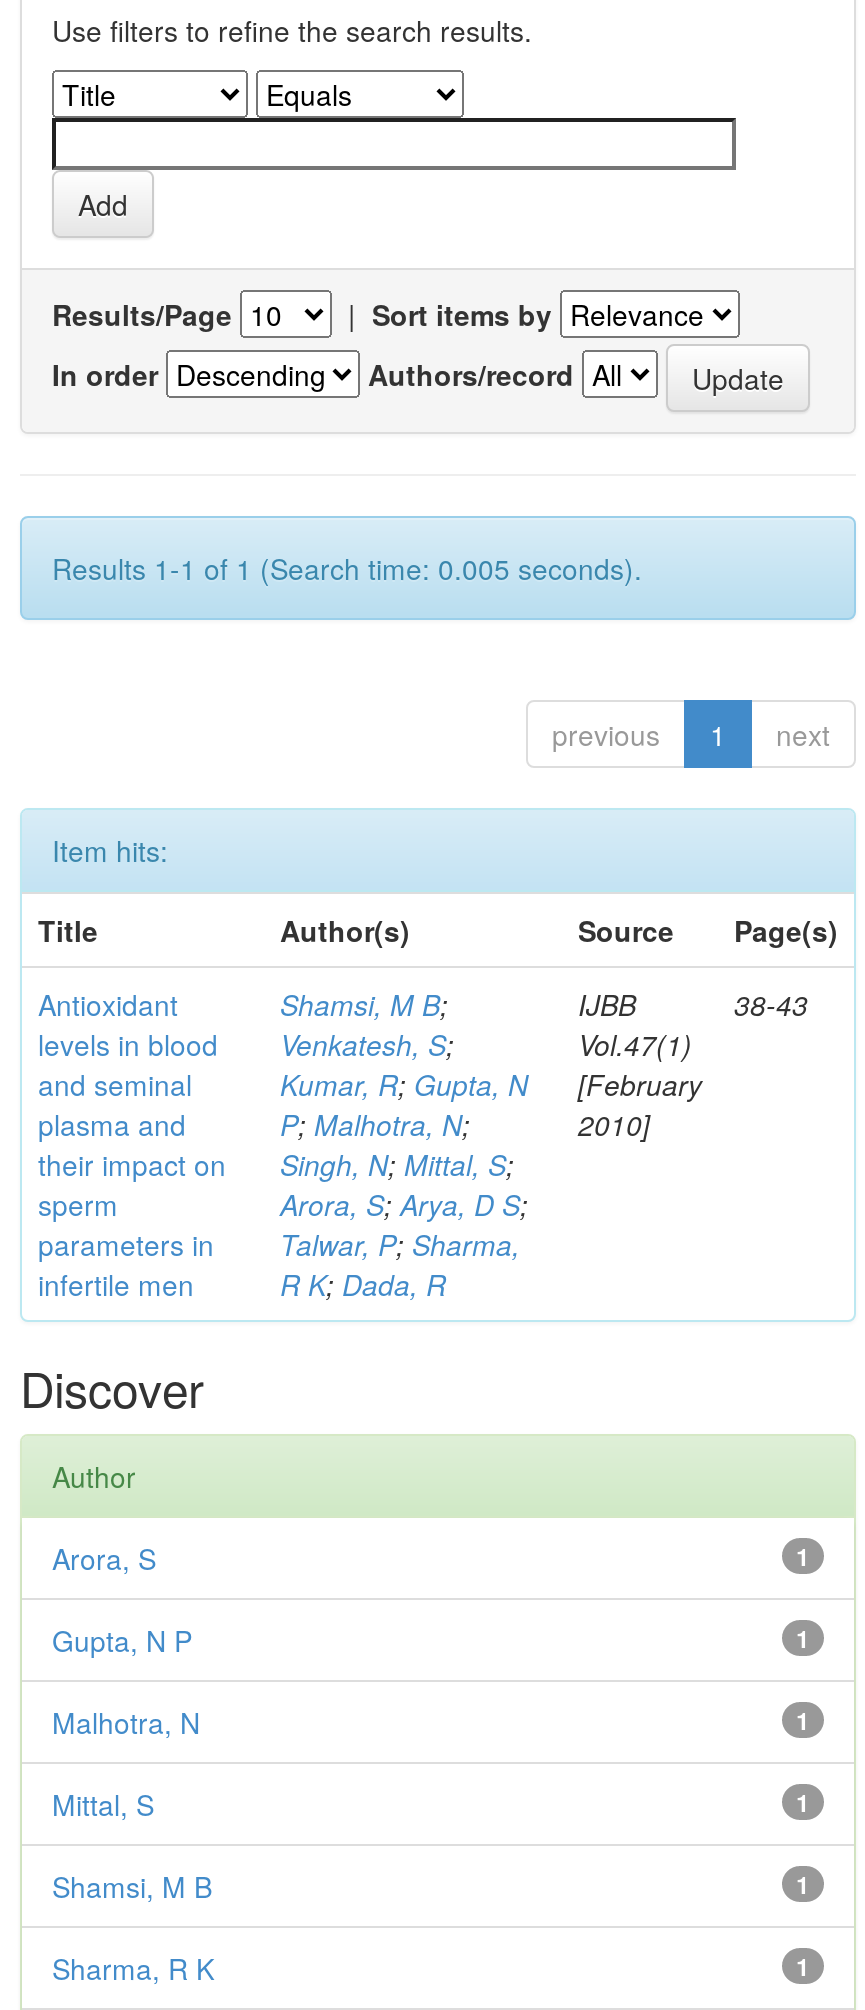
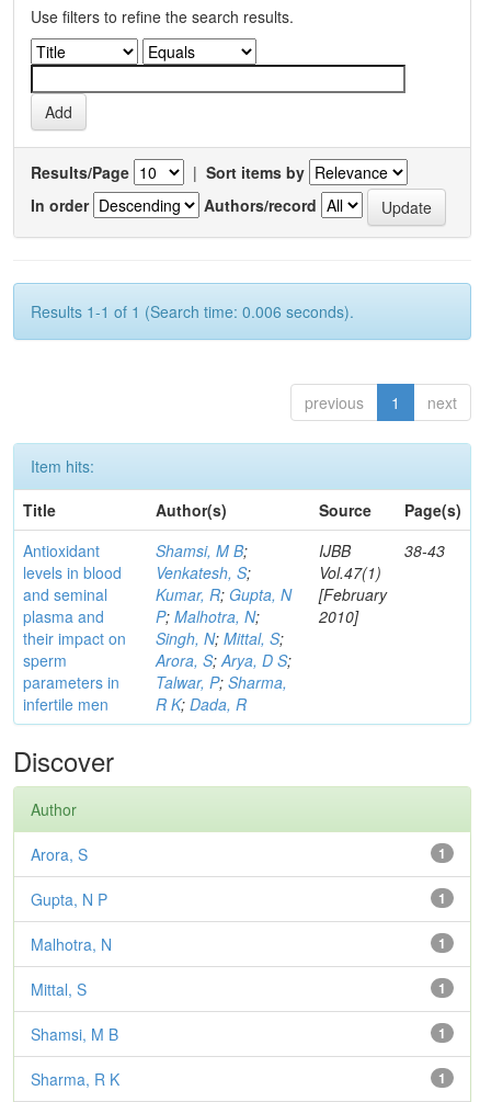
[52,548,642,588] Results 1-1 of 1 (Search time: 0.005 seconds). -> [31,300,354,322] Results 1-1 of 1 (Search time: 0.006 seconds).

